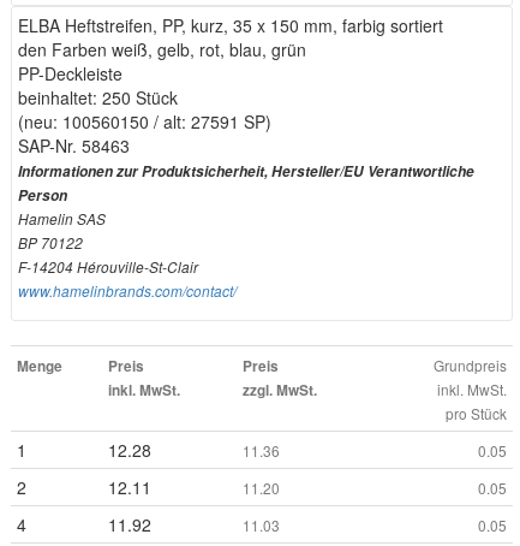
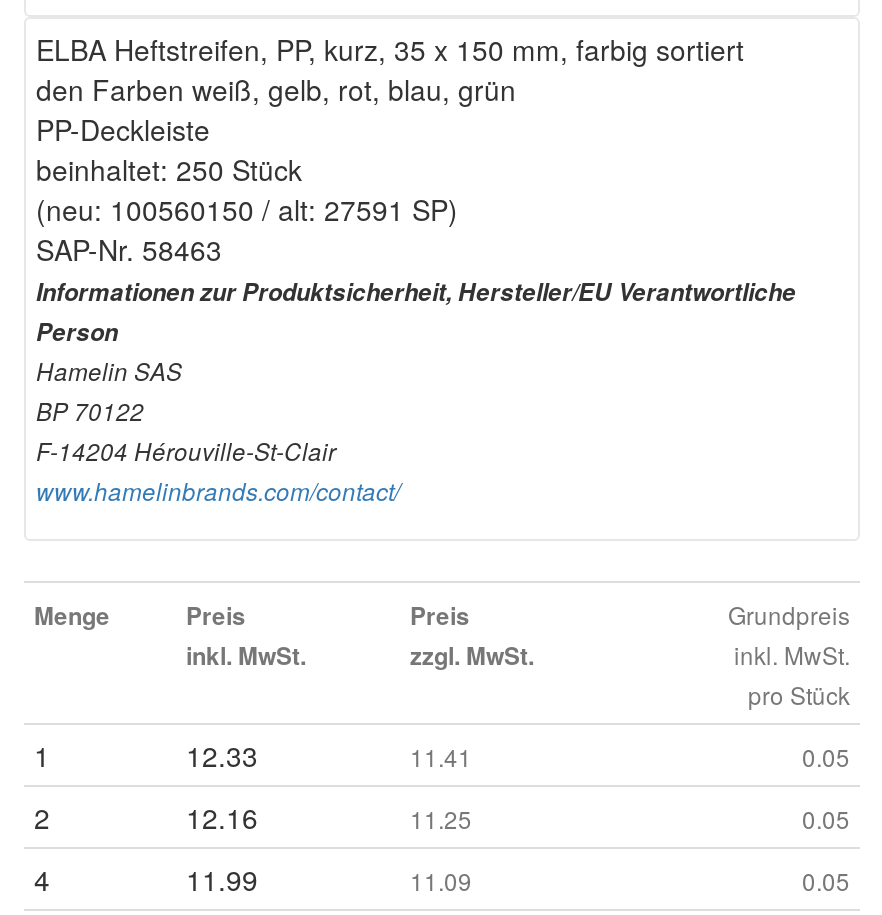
[108,438,151,462] 12.28 -> [186,735,258,775] 12.33
[243,440,280,461] 11.36 -> [410,739,472,773] 11.41
[108,475,151,499] 12.11 -> [186,797,258,837] 12.16
[243,477,280,498] 11.20 -> [410,801,472,835] 11.25
[108,512,151,536] 11.92 -> [186,859,258,899] 11.99
[243,515,280,535] 11.03 -> [410,863,472,897] 11.09

